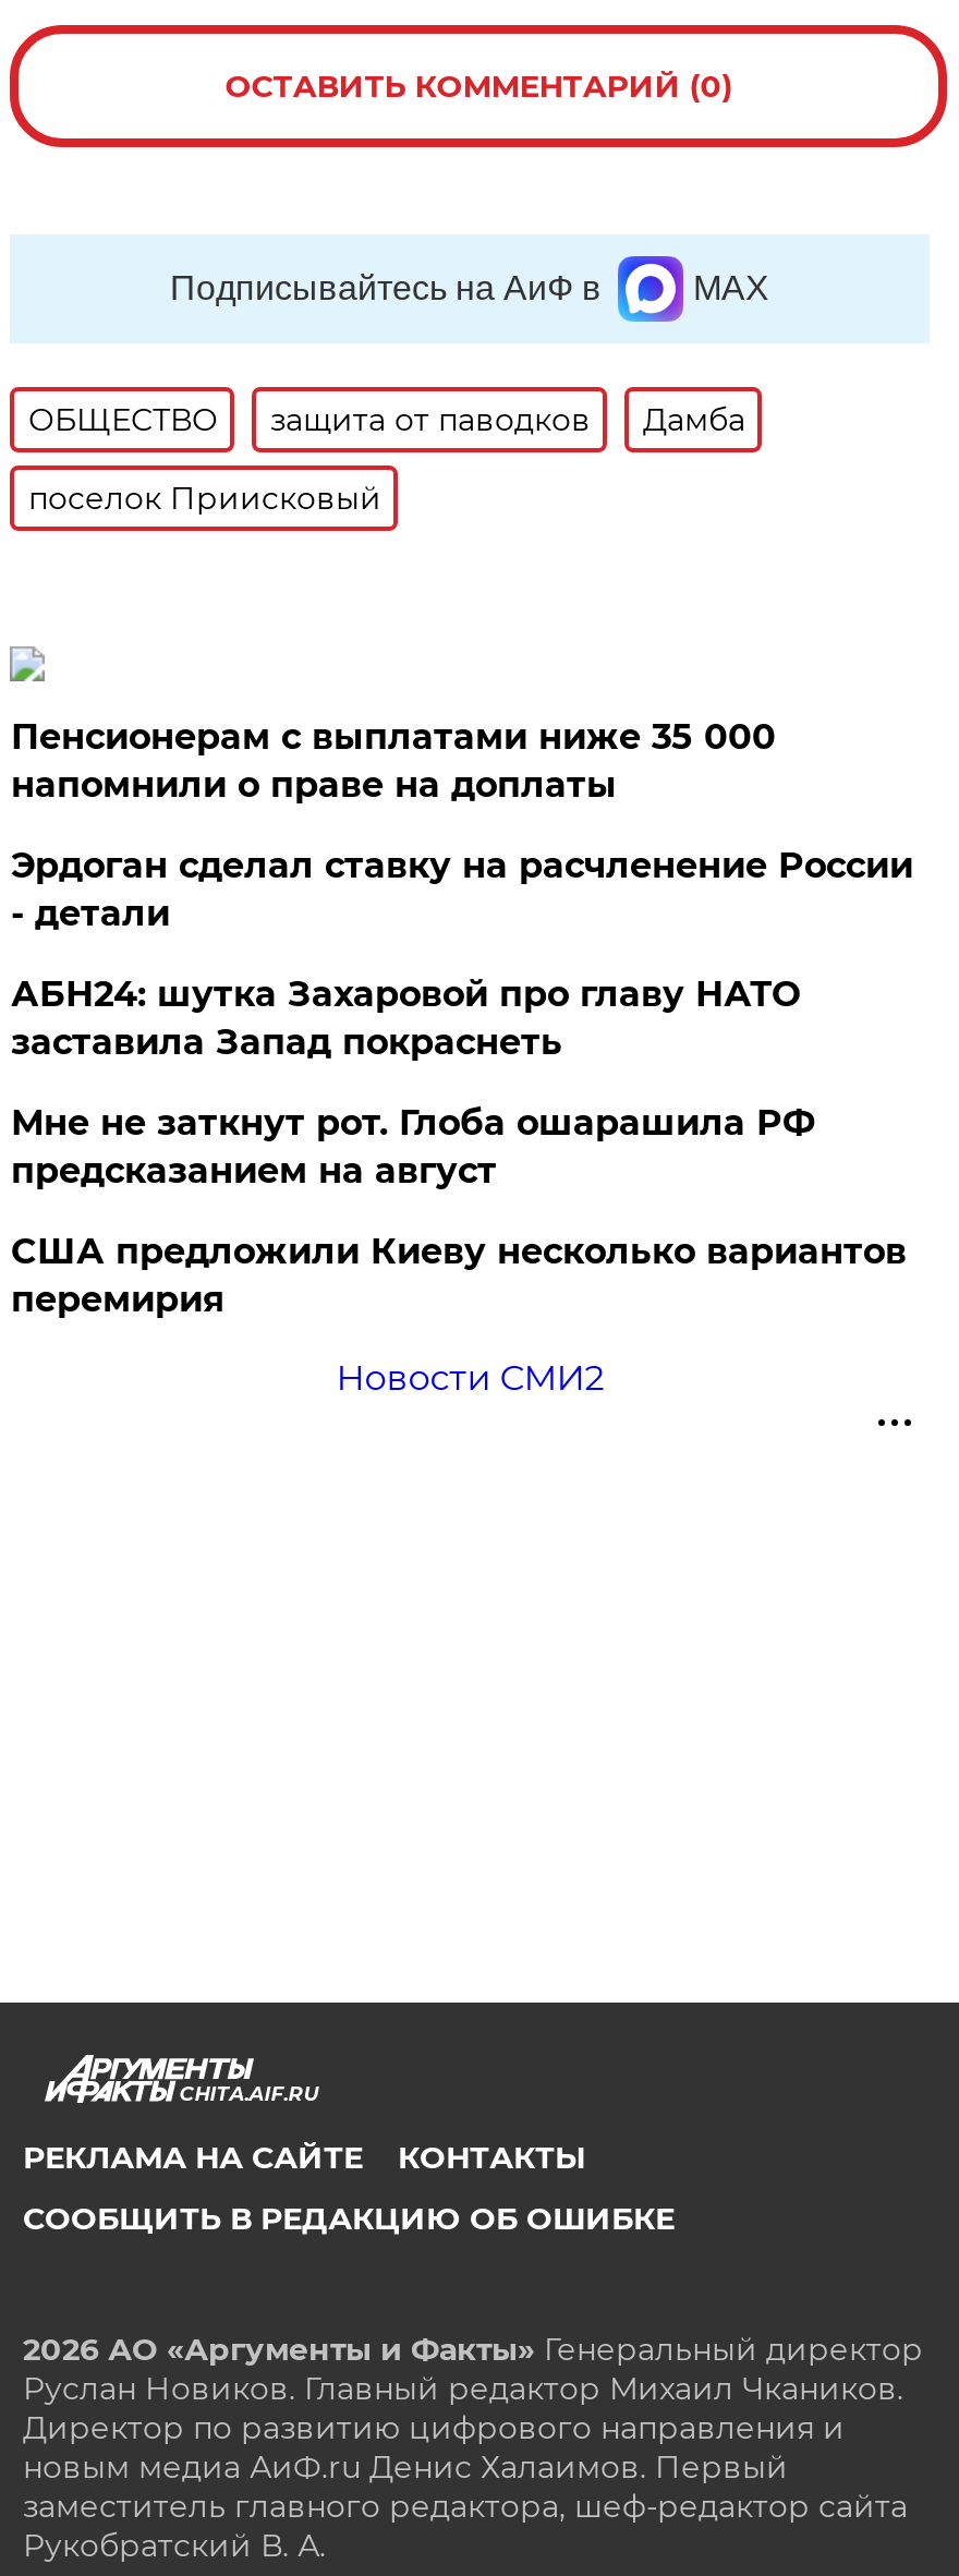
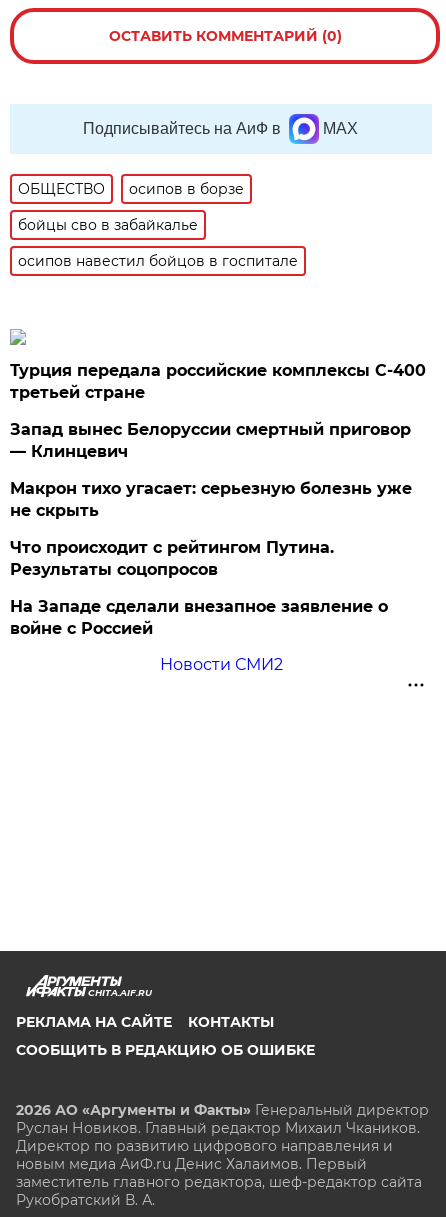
[28,400,745,518] защита от паводков | Дамба | поселок Приисковый -> [18,180,298,270] осипов в борзе | бойцы сво в забайкалье | осипов навестил бойцов в госпитале
[11,716,913,1320] Пенсионерам с выплатами ниже 35 000 | напомнили о праве на доплаты | Эрдоган сделал ставку на расчленение России | - детали | АБН24: шутка Захаровой про главу НАТО | заставила Запад покраснеть | Мне не заткнут рот. Глоба ошарашила РФ | предсказанием на август | США предложили Киеву несколько вариантов | перемирия -> [10,361,426,638] Турция передала российские комплексы С-400 | третьей стране | Запад вынес Белоруссии смертный приговор | — Клинцевич | Макрон тихо угасает: серьезную болезнь уже | не скрыть | Что происходит с рейтингом Путина. | Результаты соцопросов | На Западе сделали внезапное заявление о | войне с Россией

